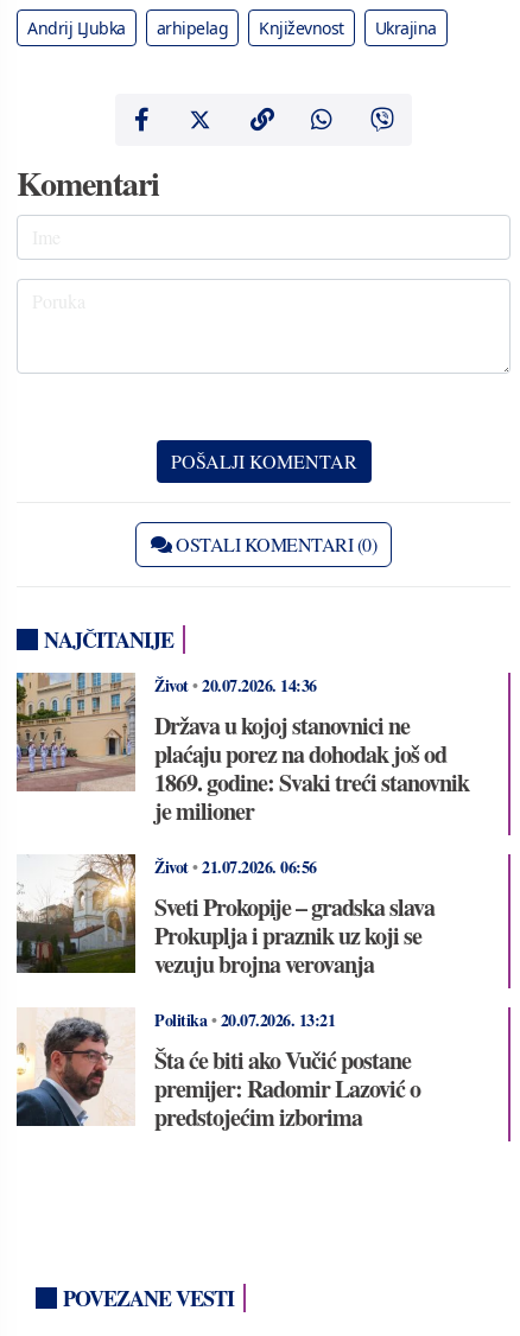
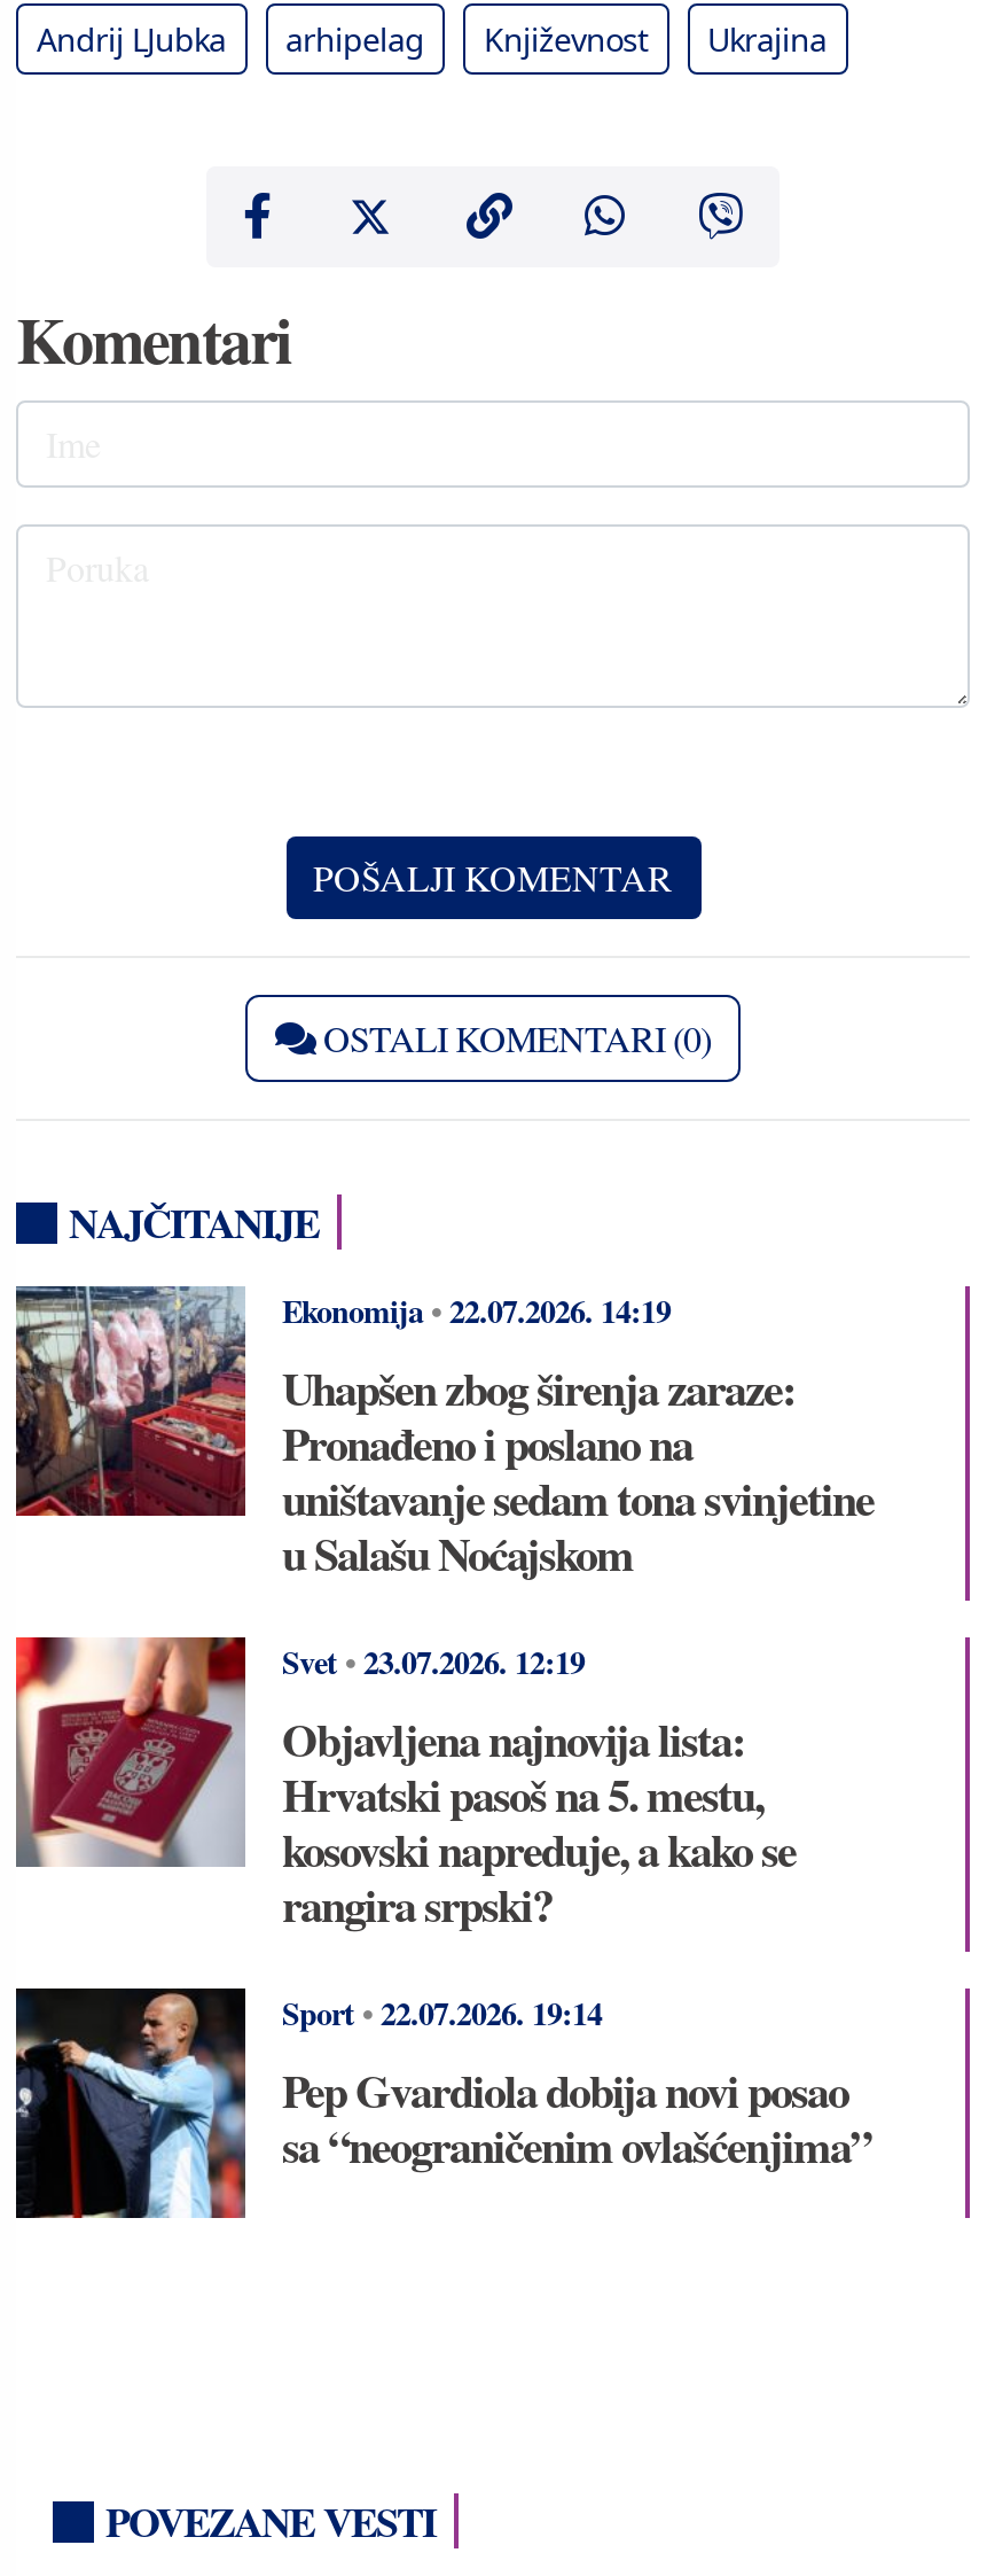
[15,672,469,828] [image] | Život •20.07.2026. 14:36 | Država u kojoj stanovnici ne | plaćaju porez na dohodak još od | 1869. godine: Svaki treći stanovnik | je milioner -> [16,1284,874,1587] [image] | Ekonomija •22.07.2026. 14:19 | Uhapšen zbog širenja zaraze: | Pronađeno i poslano na | uništavanje sedam tona svinjetine | u Salašu Noćajskom
[17,854,435,981] [image] | Život • 21.07.2026. 06:56 | Sveti Prokopije – gradska slava | Prokuplja i praznik uz koji se | vezuju brojna verovanja -> [14,1635,796,1938] [image] | Svet •23.07.2026. 12:19 | Objavljena najnovija lista: | Hrvatski pasoš na 5. mestu, | kosovski napreduje, a kako se | rangira srpski?
[17,1007,420,1141] [image] | Politika • 20.07.2026. 13:21 | Šta će biti ako Vučić postane | premijer: Radomir Lazović o | predstojećim izborima -> [14,1961,871,2220] [image] | Sport •22.07.2026. 19:14 | Pep Gvardiola dobija novi posao | sa “neograničenim ovlašćenjima”

